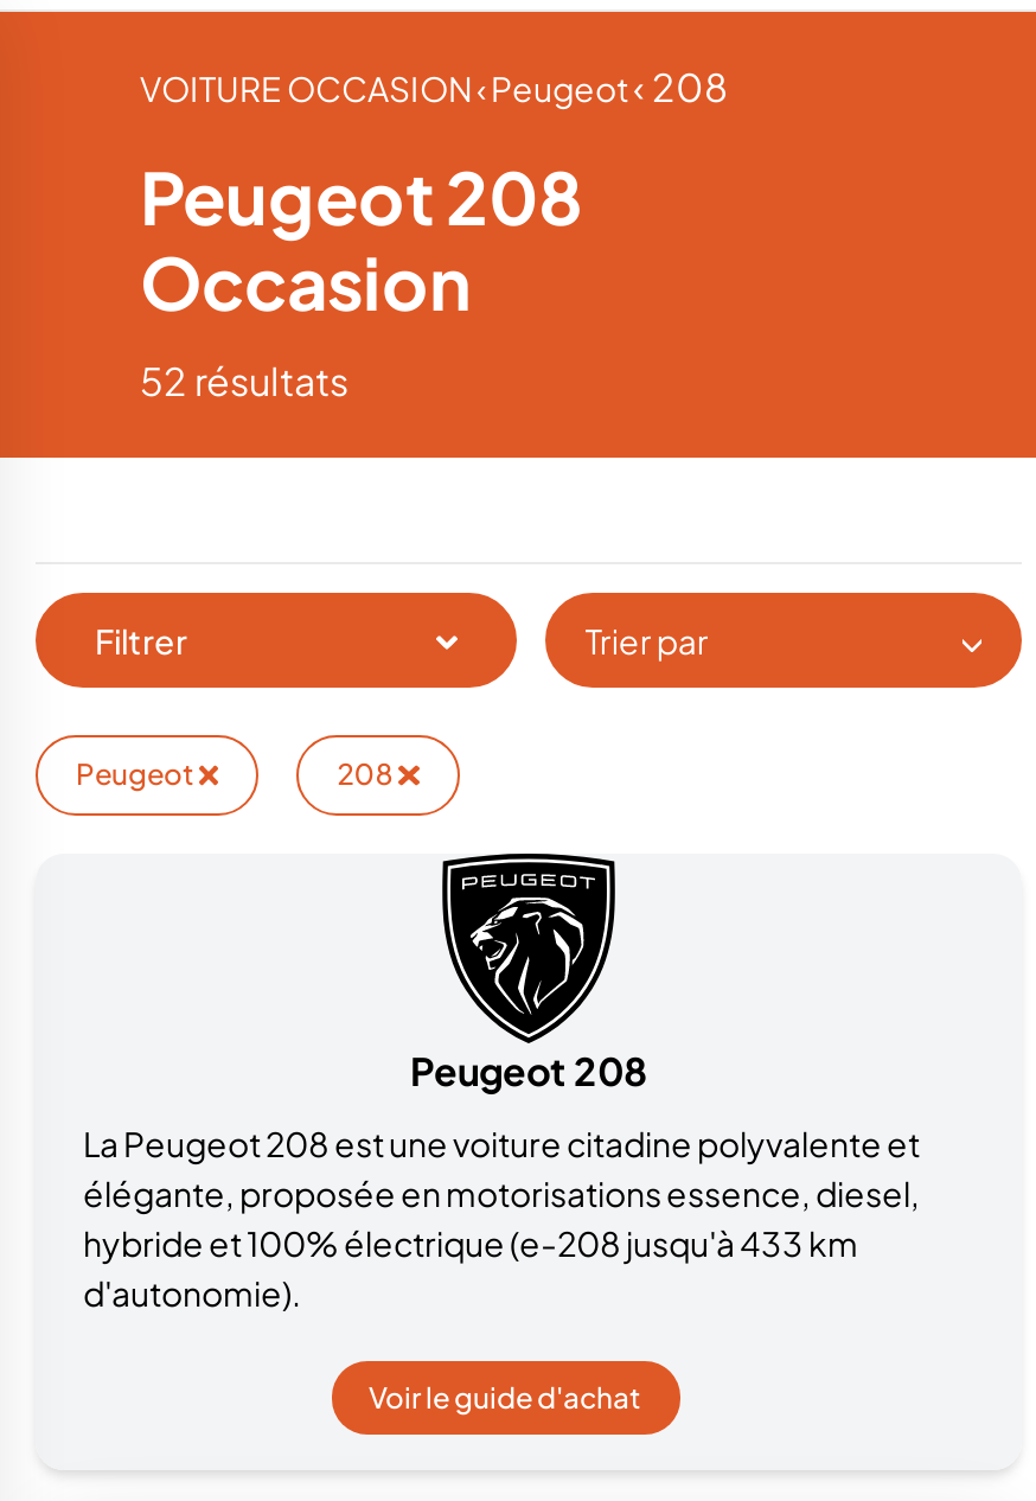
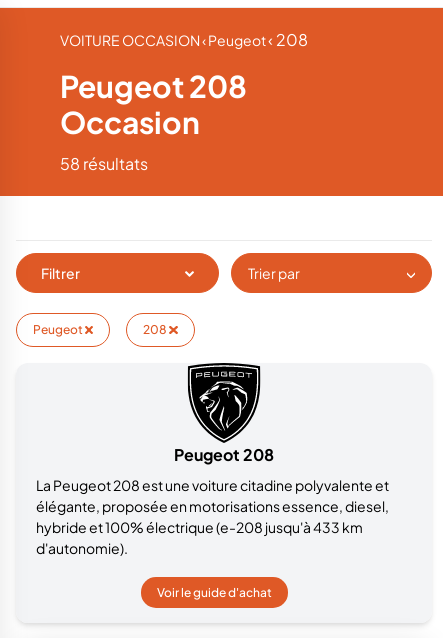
[140,356,348,405] 52 résultats -> [60,153,148,174] 58 résultats

